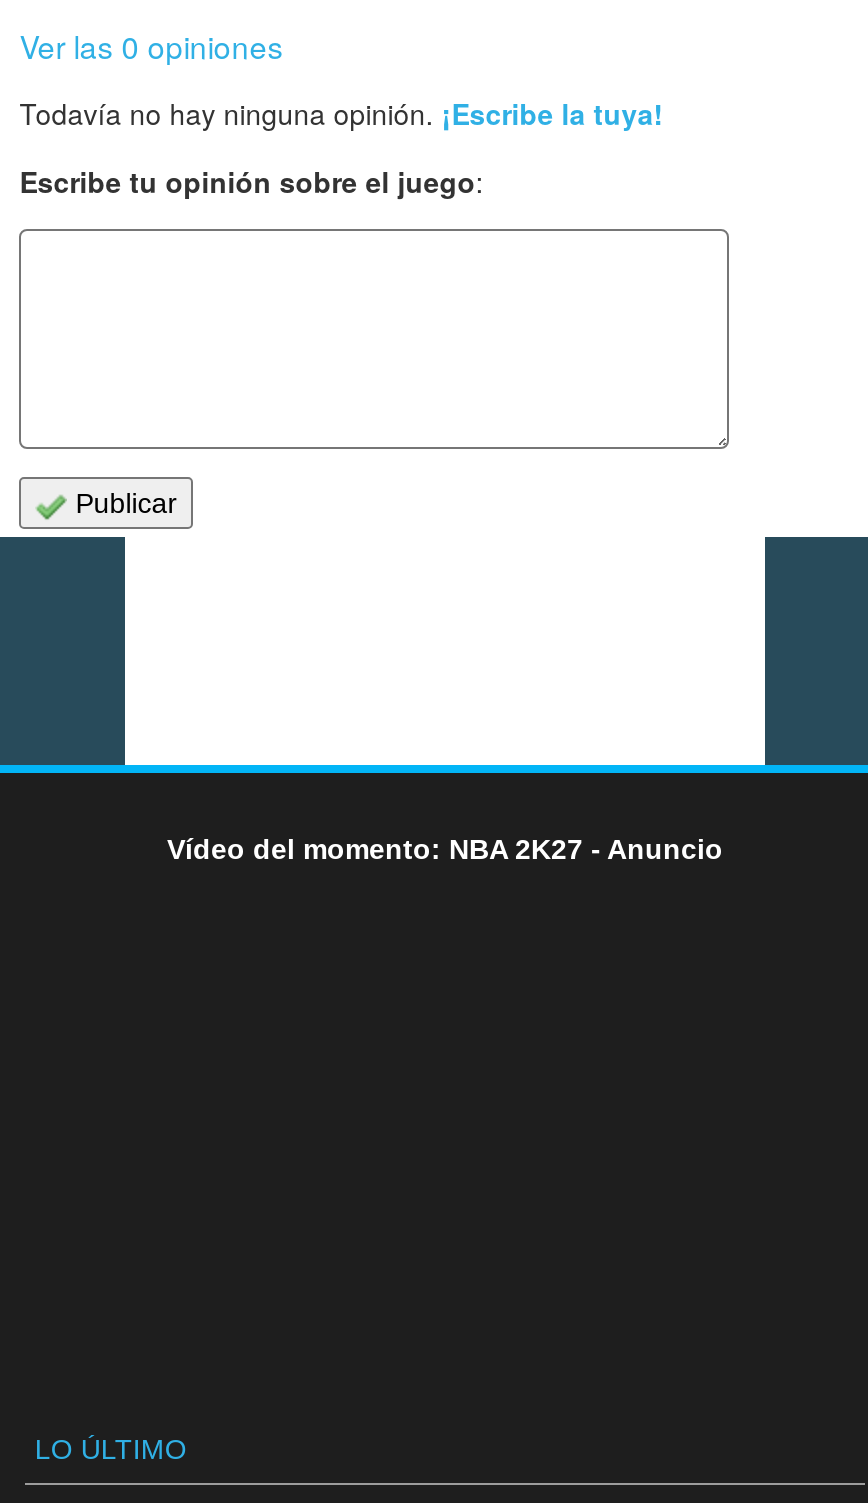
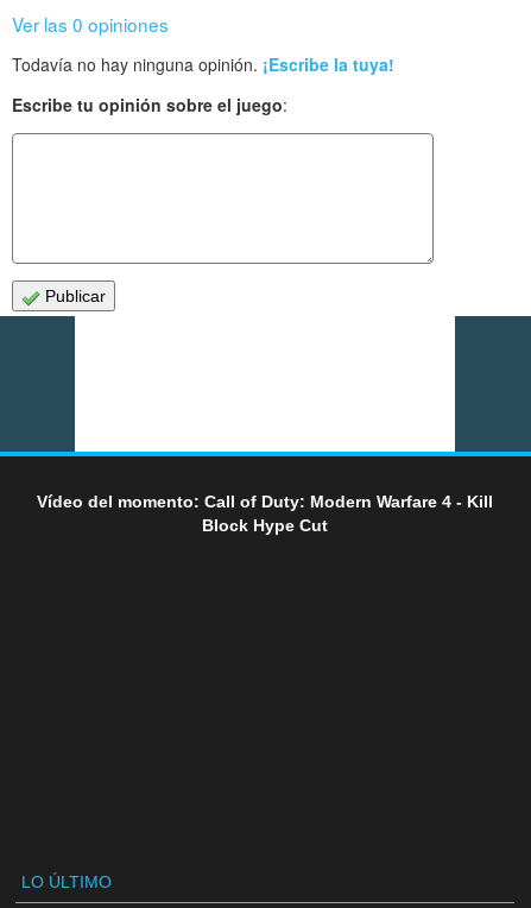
[167,833,723,865] Vídeo del momento: NBA 2K27 - Anuncio -> [37,492,493,535] Vídeo del momento: Call of Duty: Modern Warfare 4 - Kill | Block Hype Cut

